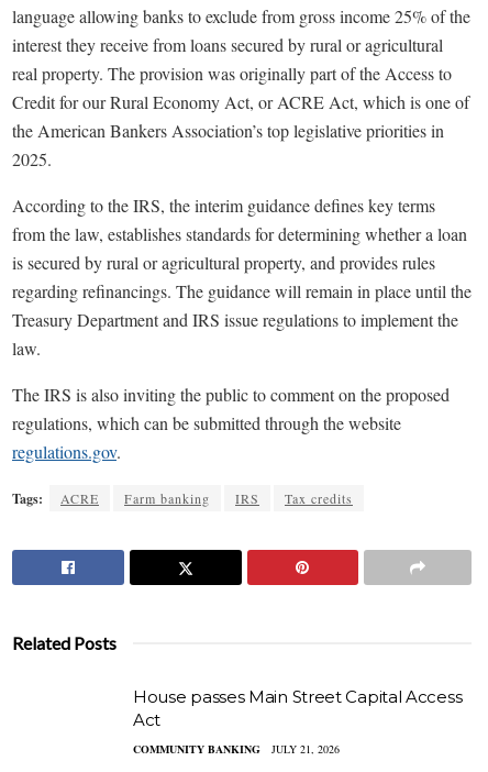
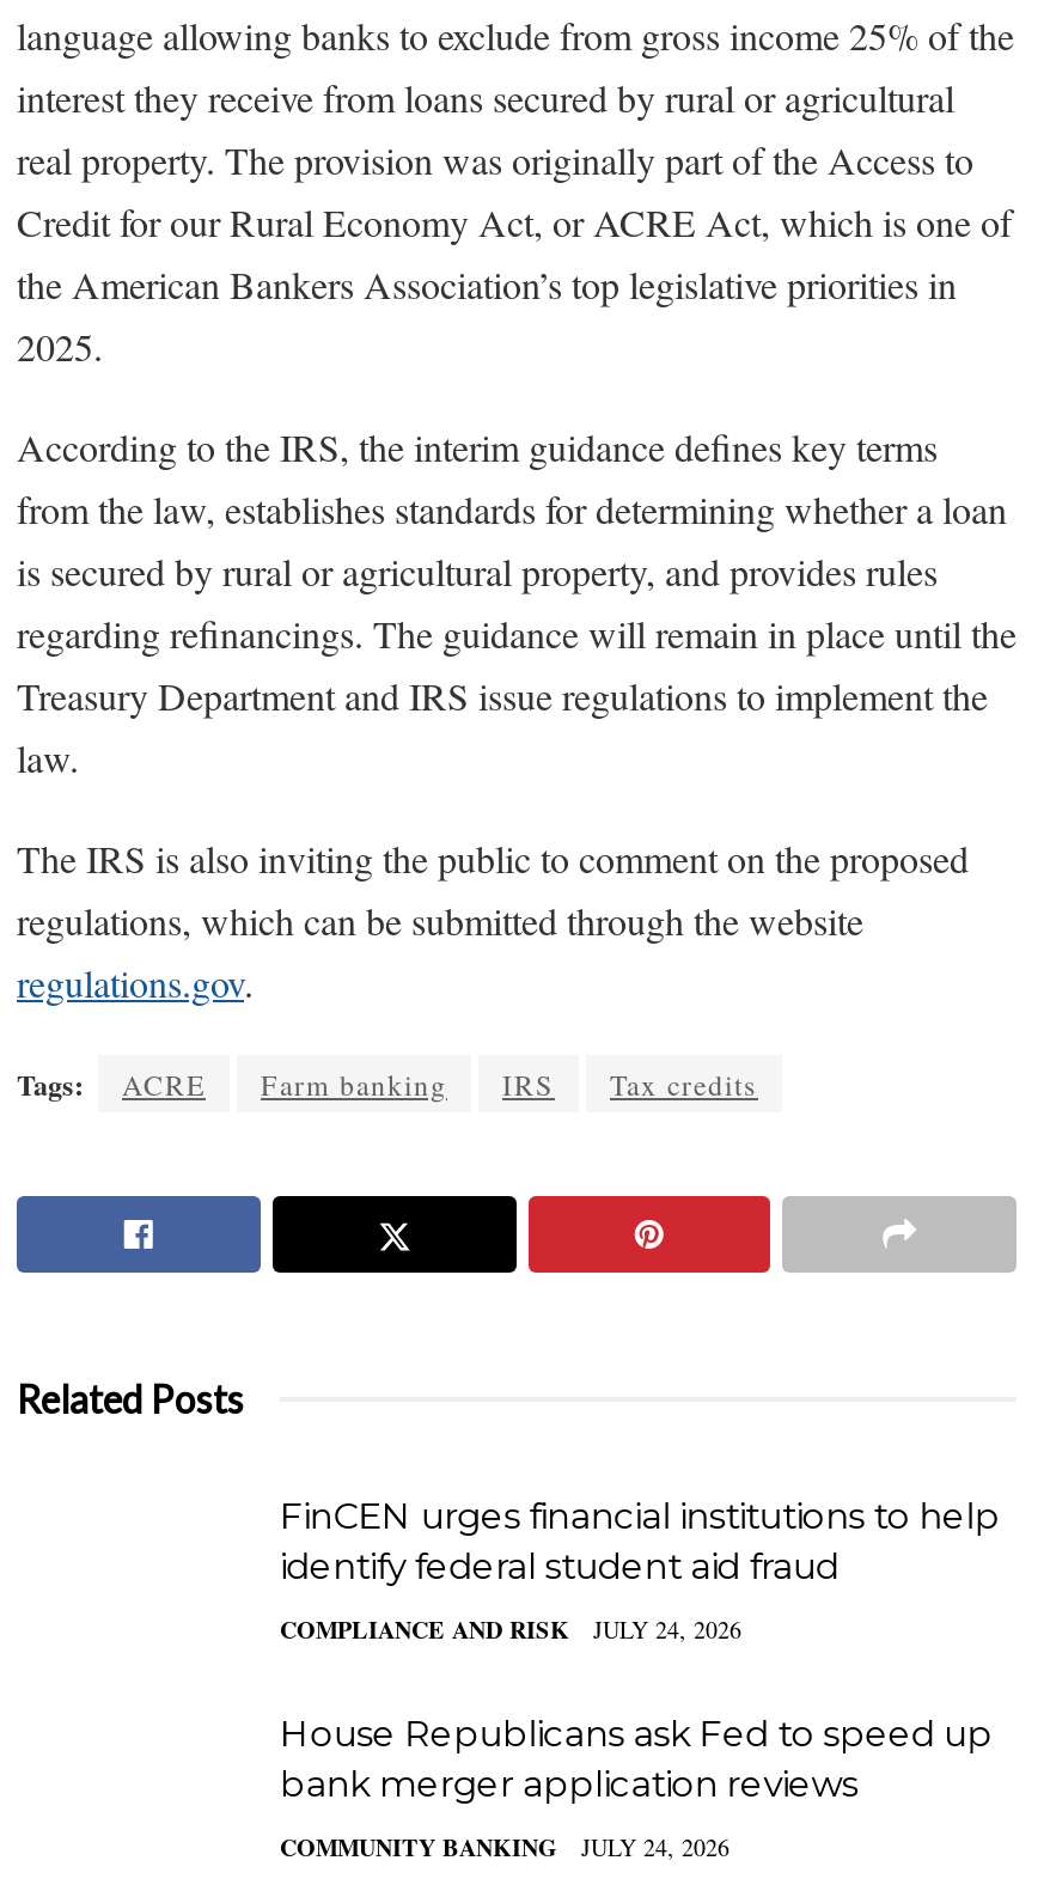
[133,686,462,730] House passes Main Street Capital Access | Act -> [280,1492,1000,1806] FinCEN urges financial institutions to help | identify federal student aid fraud | COMPLIANCE AND RISK | JULY 24, 2026 | House Republicans ask Fed to speed up | bank merger application reviews
[133,741,340,756] COMMUNITY BANKING JULY 21, 2026 -> [280,1830,729,1863] COMMUNITY BANKING JULY 24, 2026

